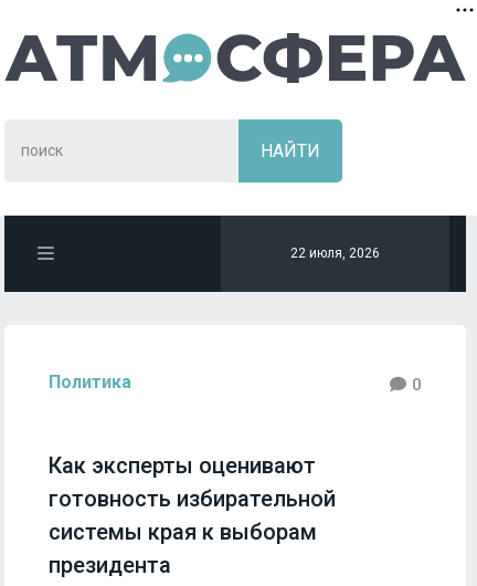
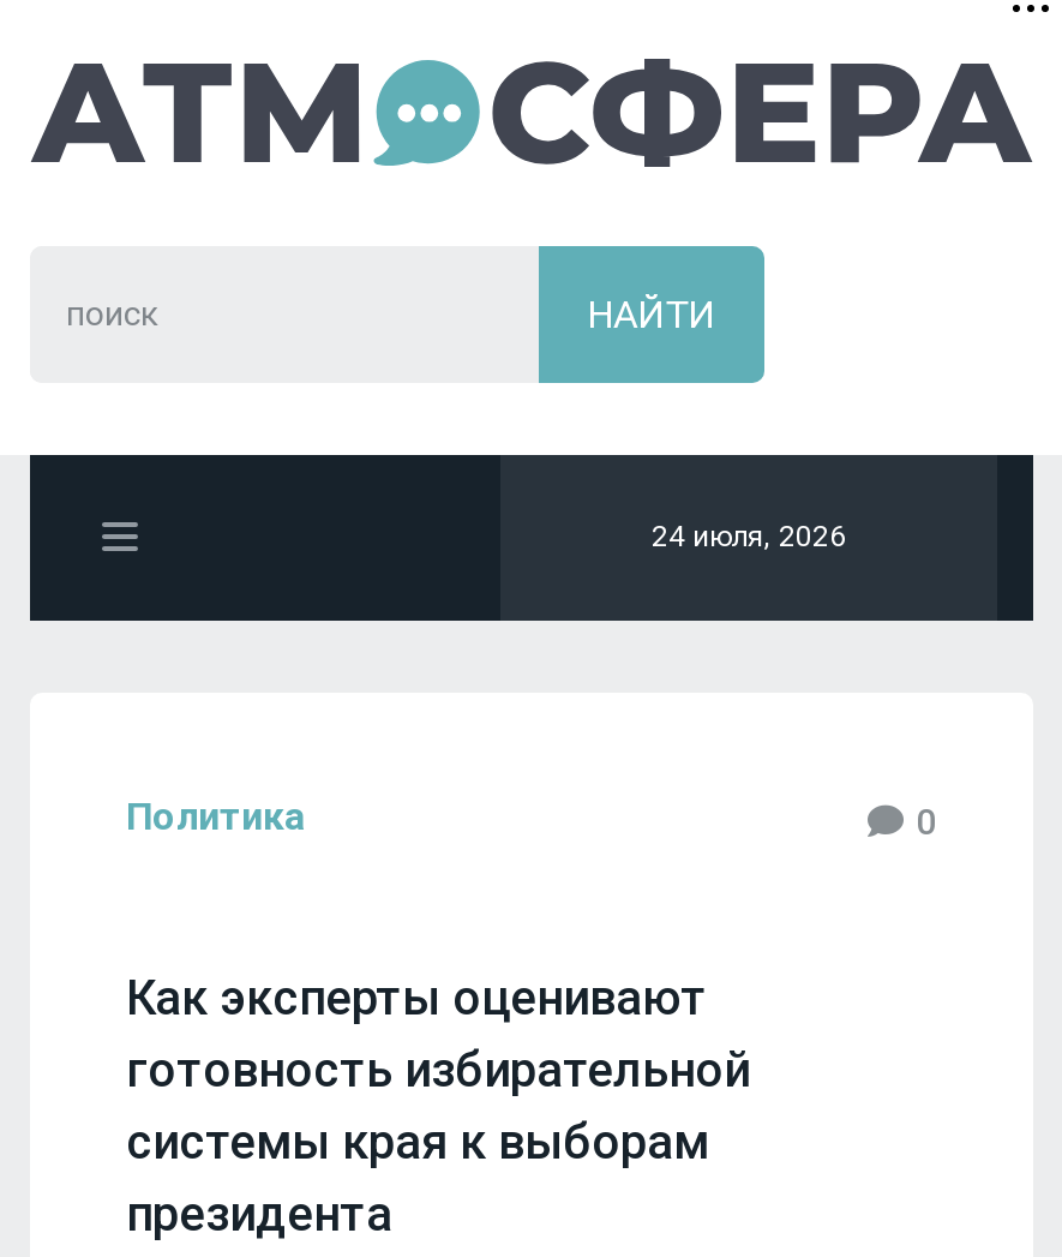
[290,245,380,261] 22 июля, 2026 -> [652,520,846,553] 24 июля, 2026

